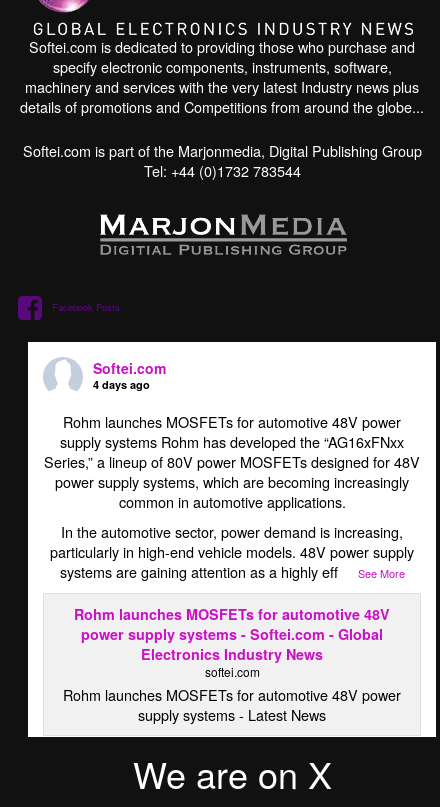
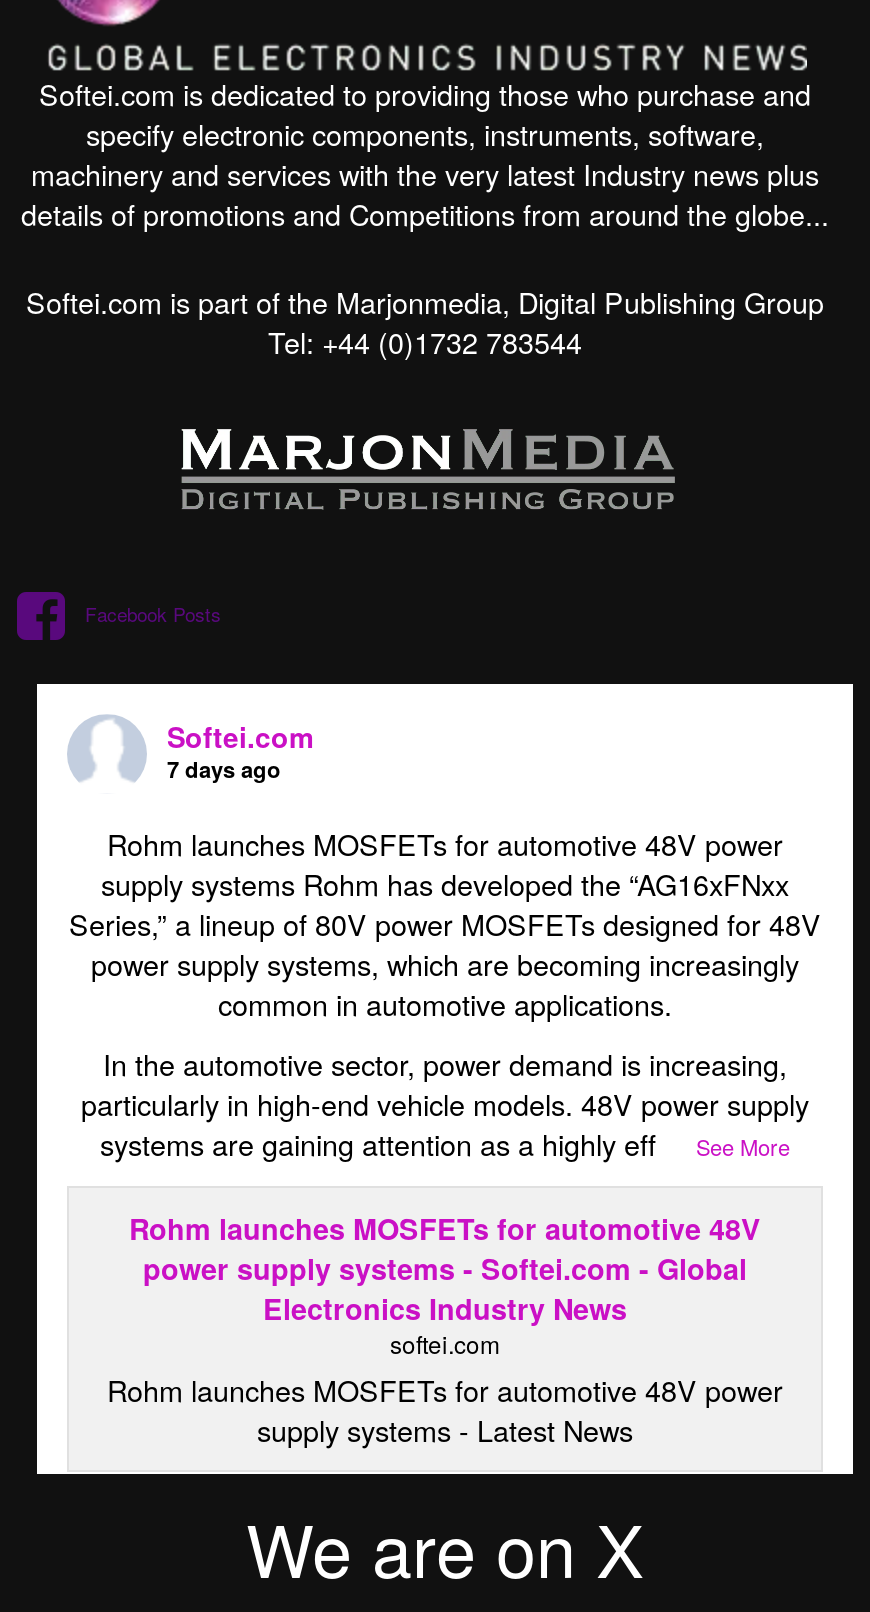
[93,376,150,391] 4 days ago -> [167,753,281,783] 7 days ago

